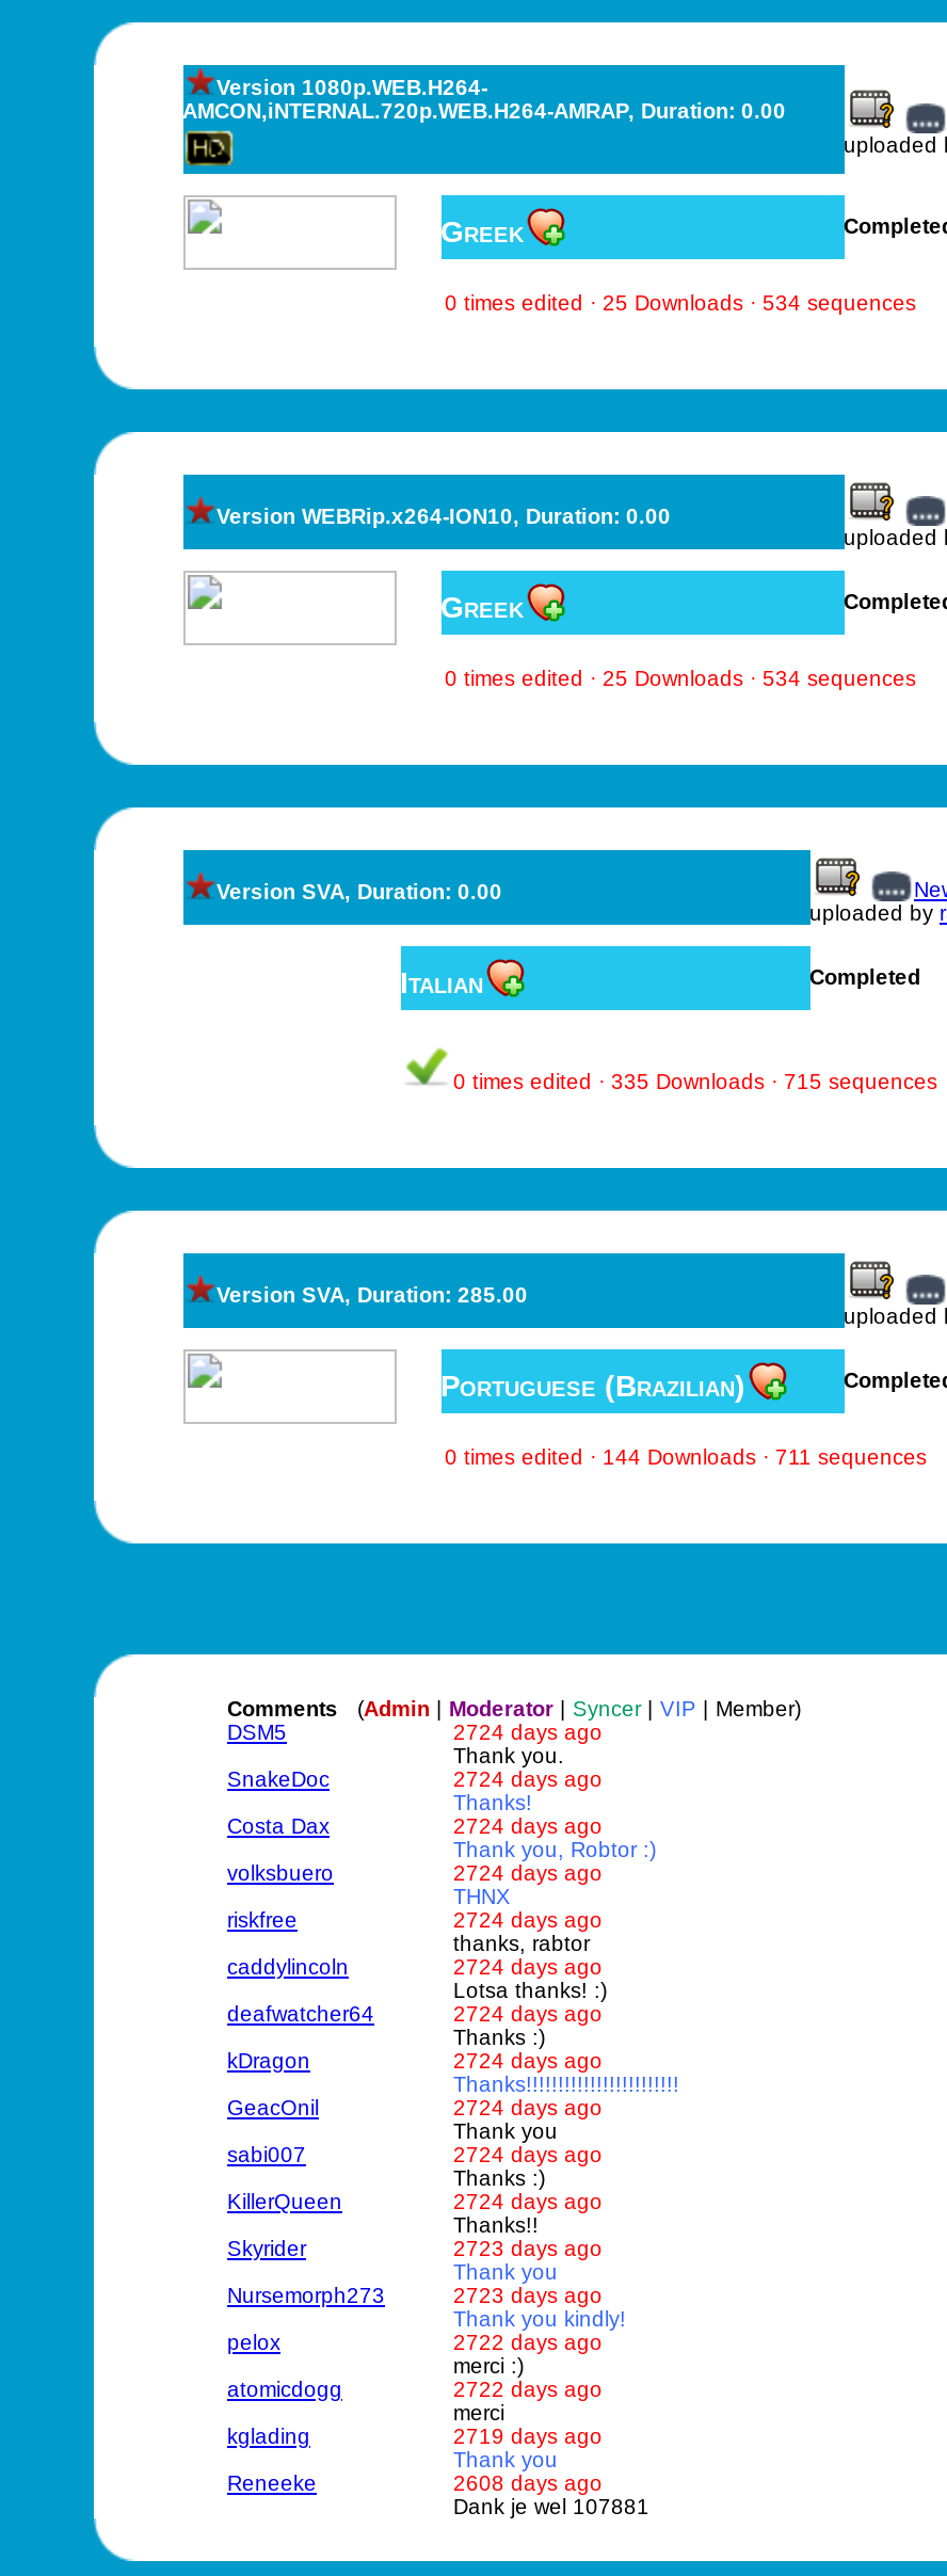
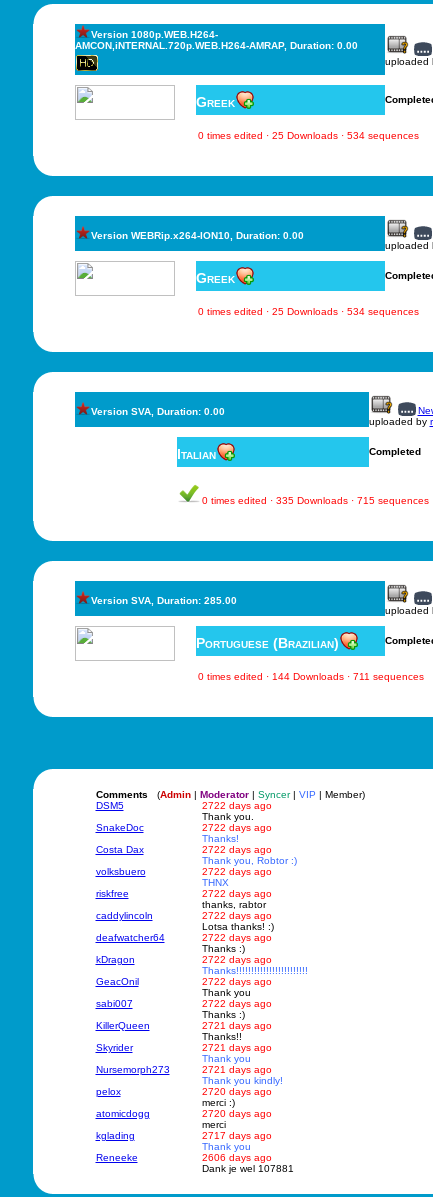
[453,1721,603,1744] 2724 days ago -> [201,800,271,811] 2722 days ago
[453,1767,603,1791] 2724 days ago -> [201,822,271,833] 2722 days ago
[453,1814,603,1838] 2724 days ago -> [201,844,271,855] 2722 days ago
[453,1861,603,1885] 2724 days ago -> [201,866,271,877] 2722 days ago
[453,1908,603,1932] 2724 days ago -> [201,888,271,899] 2722 days ago
[453,1955,603,1979] 2724 days ago -> [201,910,271,921] 2722 days ago
[453,2002,603,2026] 2724 days ago -> [201,932,271,943] 2722 days ago
[453,2049,603,2073] 2724 days ago -> [201,954,271,965] 2722 days ago
[453,2096,603,2119] 2724 days ago -> [201,976,271,987] 2722 days ago
[453,2143,603,2166] 2724 days ago -> [201,998,271,1009] 2722 days ago
[453,2190,603,2213] 2724 days ago -> [201,1020,271,1031] 2721 days ago
[453,2237,603,2260] 2723 days ago -> [201,1042,271,1053] 2721 days ago
[453,2284,603,2307] 2723 days ago -> [201,1064,271,1075] 2721 days ago
[453,2331,603,2354] 2722 days ago -> [201,1086,271,1097] 2720 days ago
[453,2378,603,2401] 2722 days ago -> [201,1108,271,1119] 2720 days ago
[453,2425,603,2448] 2719 days ago -> [201,1130,271,1141] 2717 days ago
[453,2471,603,2495] 2608 days ago -> [201,1152,271,1163] 2606 days ago

